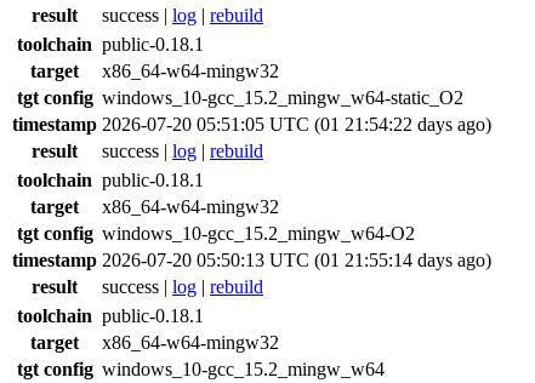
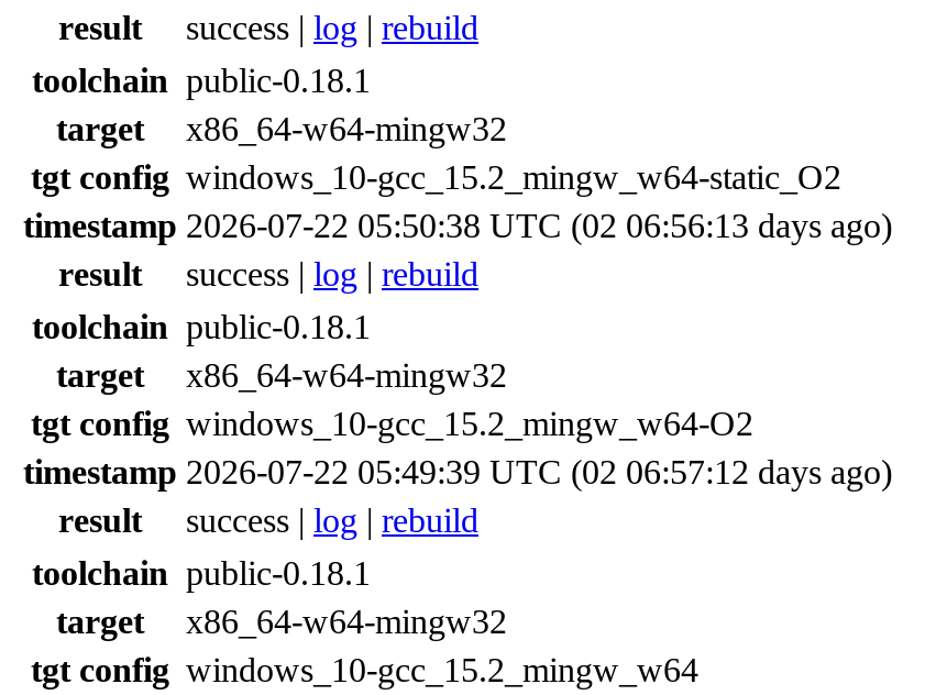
[12,114,491,135] timestamp 2026-07-20 05:51:05 UTC (01 21:54:22 days ago) -> [23,207,892,244] timestamp 2026-07-22 05:50:38 UTC (02 06:56:13 days ago)
[12,250,491,270] timestamp 2026-07-20 05:50:13 UTC (01 21:55:14 days ago) -> [23,453,892,490] timestamp 2026-07-22 05:49:39 UTC (02 06:57:12 days ago)

